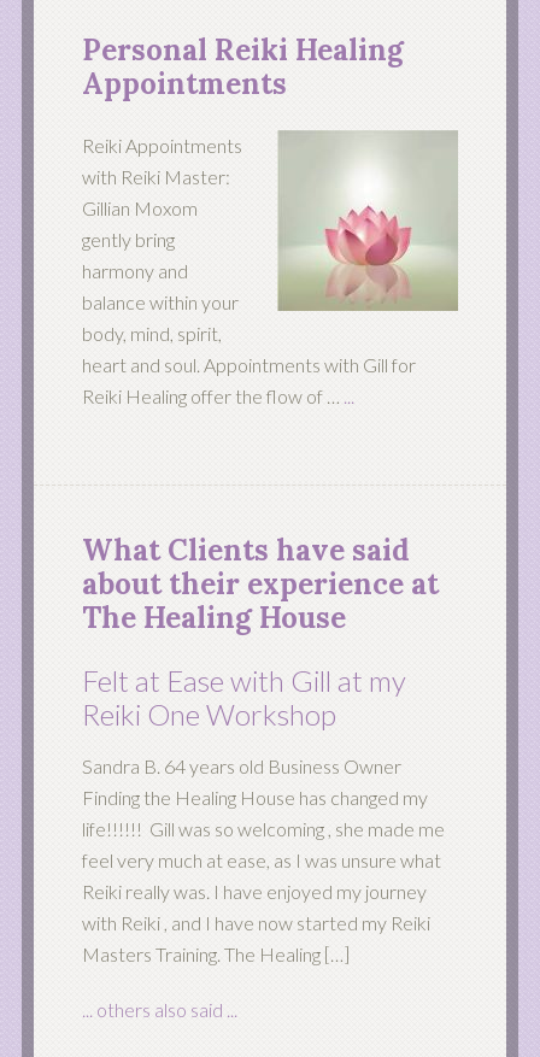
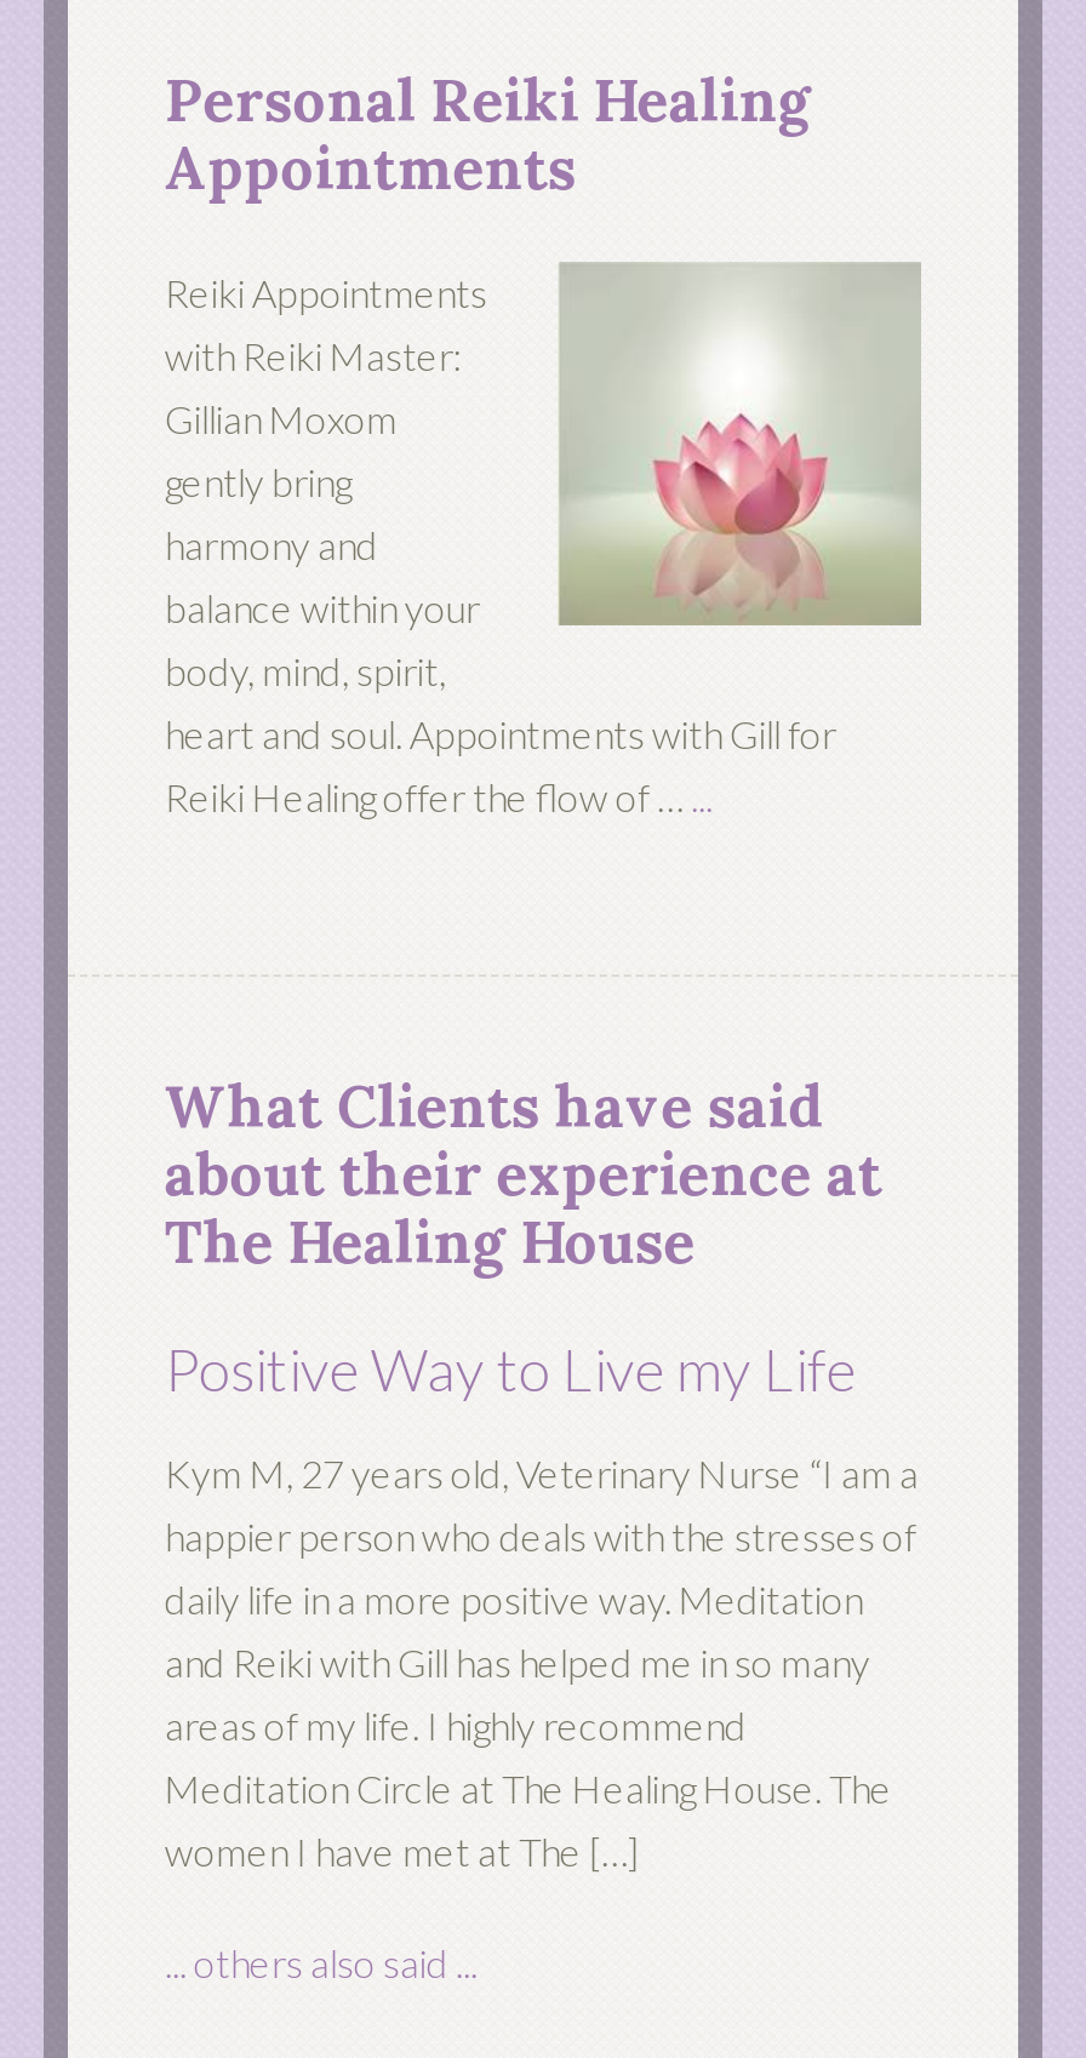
[82,663,406,732] Felt at Ease with Gill at my | Reiki One Workshop -> [165,1333,855,1404] Positive Way to Live my Life
[82,754,445,965] Sandra B. 64 years old Business Owner | Finding the Healing House has changed my | life!!!!!! Gill was so welcoming , she made me | feel very much at ease, as I was unsure what | Reiki really was. I have enjoyed my journey | with Reiki , and I have now started my Reiki | Masters Training. The Healing […] -> [165,1450,918,1874] Kym M, 27 years old, Veterinary Nurse “I am a | happier person who deals with the stresses of | daily life in a more positive way. Meditation | and Reiki with Gill has helped me in so many | areas of my life. I highly recommend | Meditation Circle at The Healing House. The | women I have met at The […]

